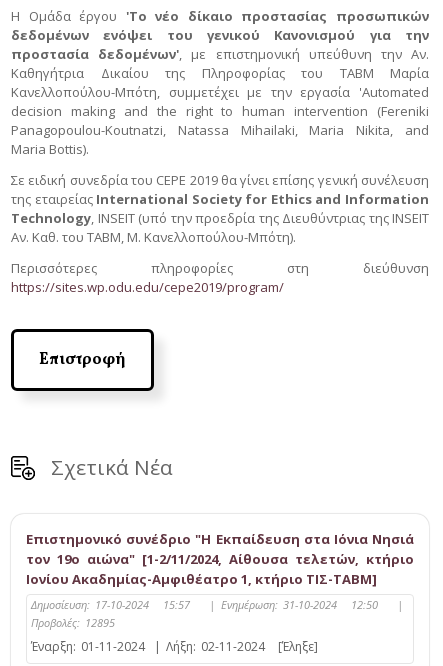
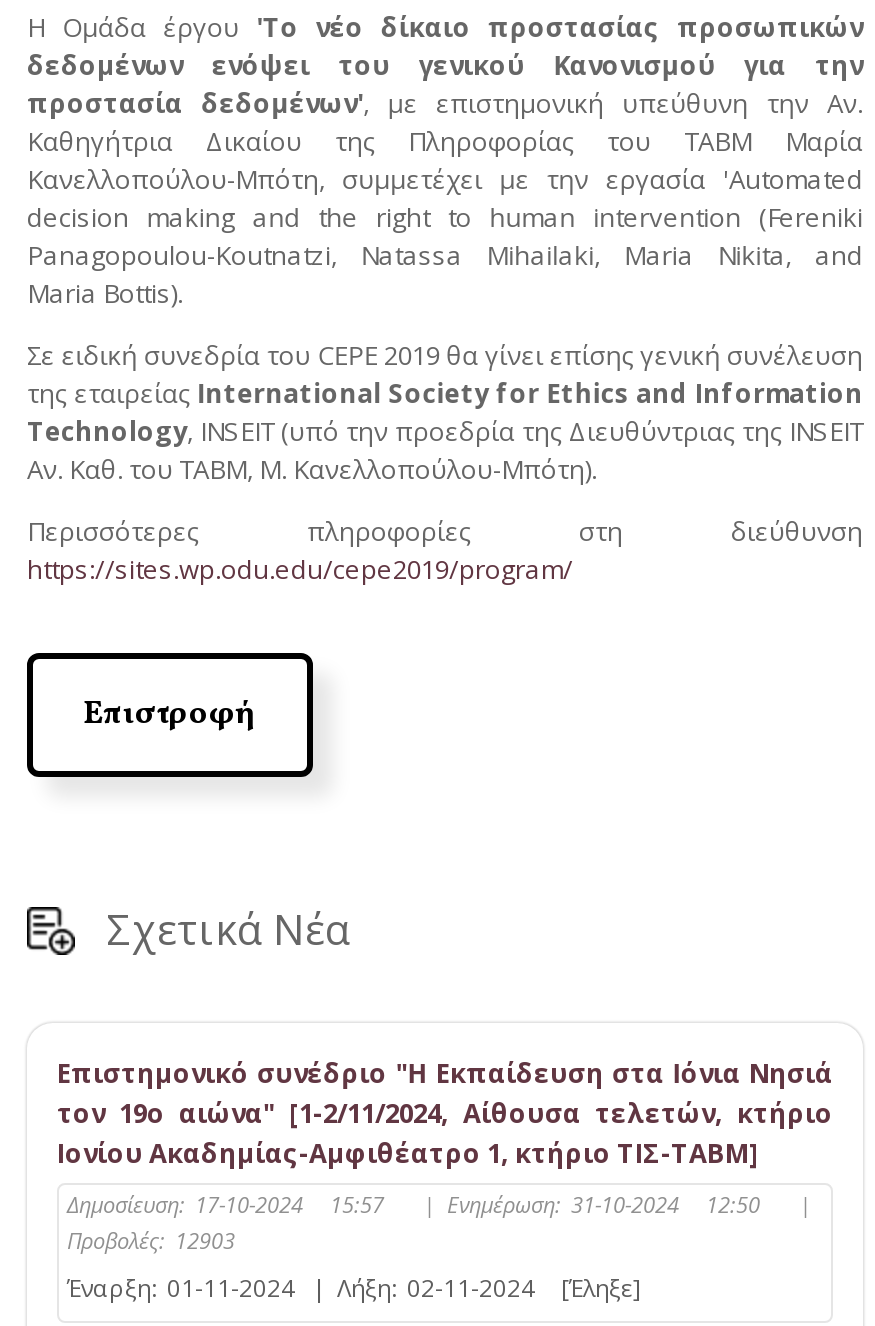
[31,615,115,630] Προβολές: 12895 -> [67,1225,235,1255] Προβολές: 12903

